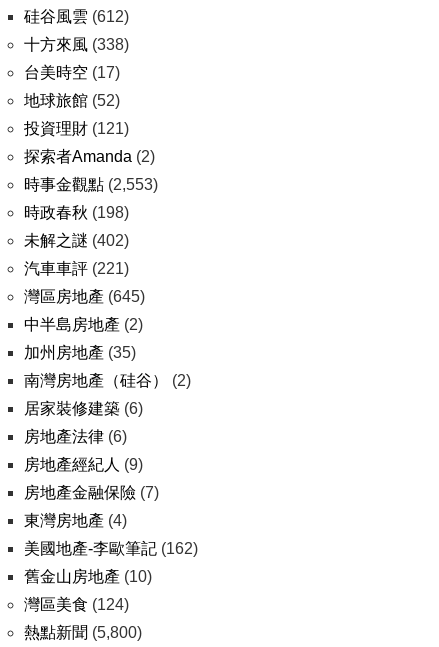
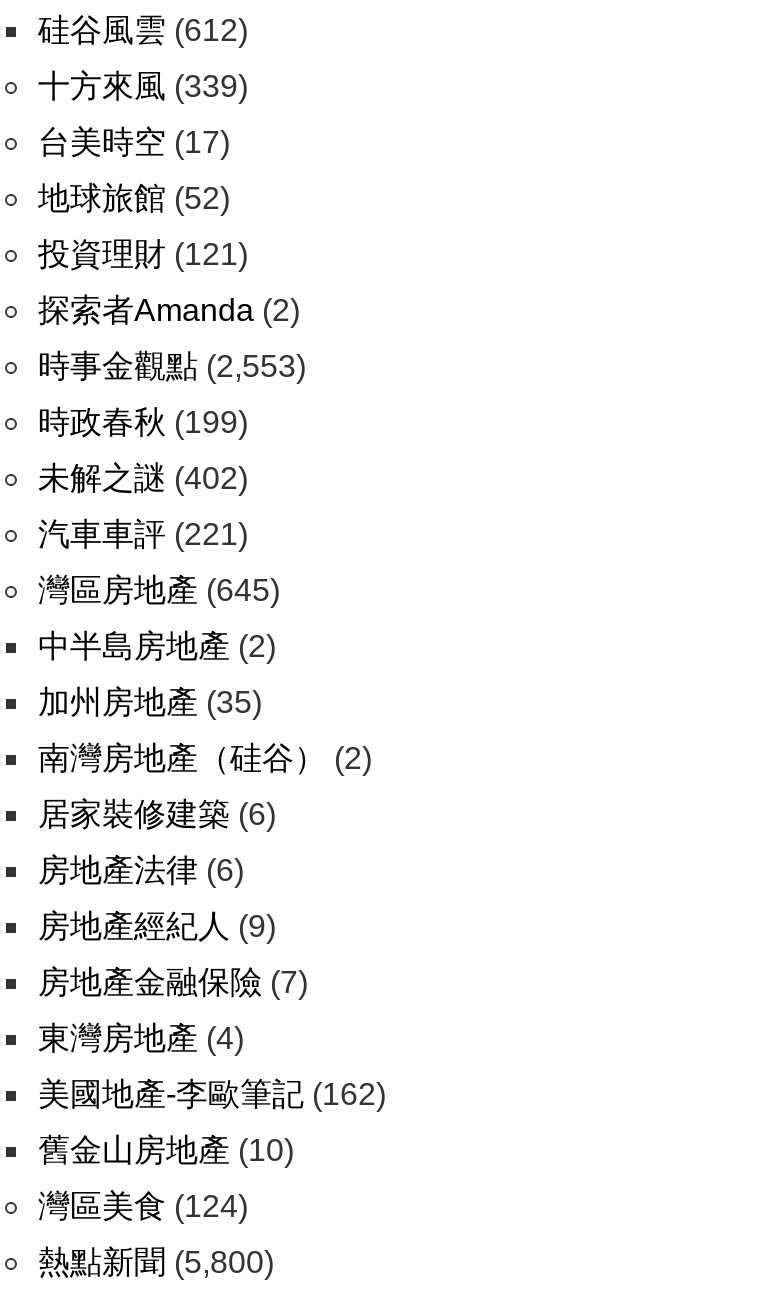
[24,36,129,53] 十方來風(338) -> [38,69,248,103] 十方來風(339)
[24,204,129,221] 時政春秋(198) -> [38,405,248,439] 時政春秋(199)

